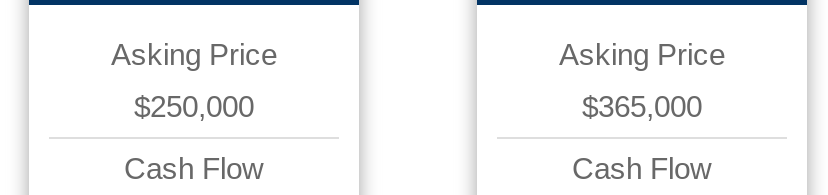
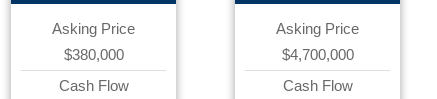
[134,89,254,123] $250,000 -> [63,46,123,63] $380,000
[582,89,702,123] $365,000 -> [281,46,353,63] $4,700,000

